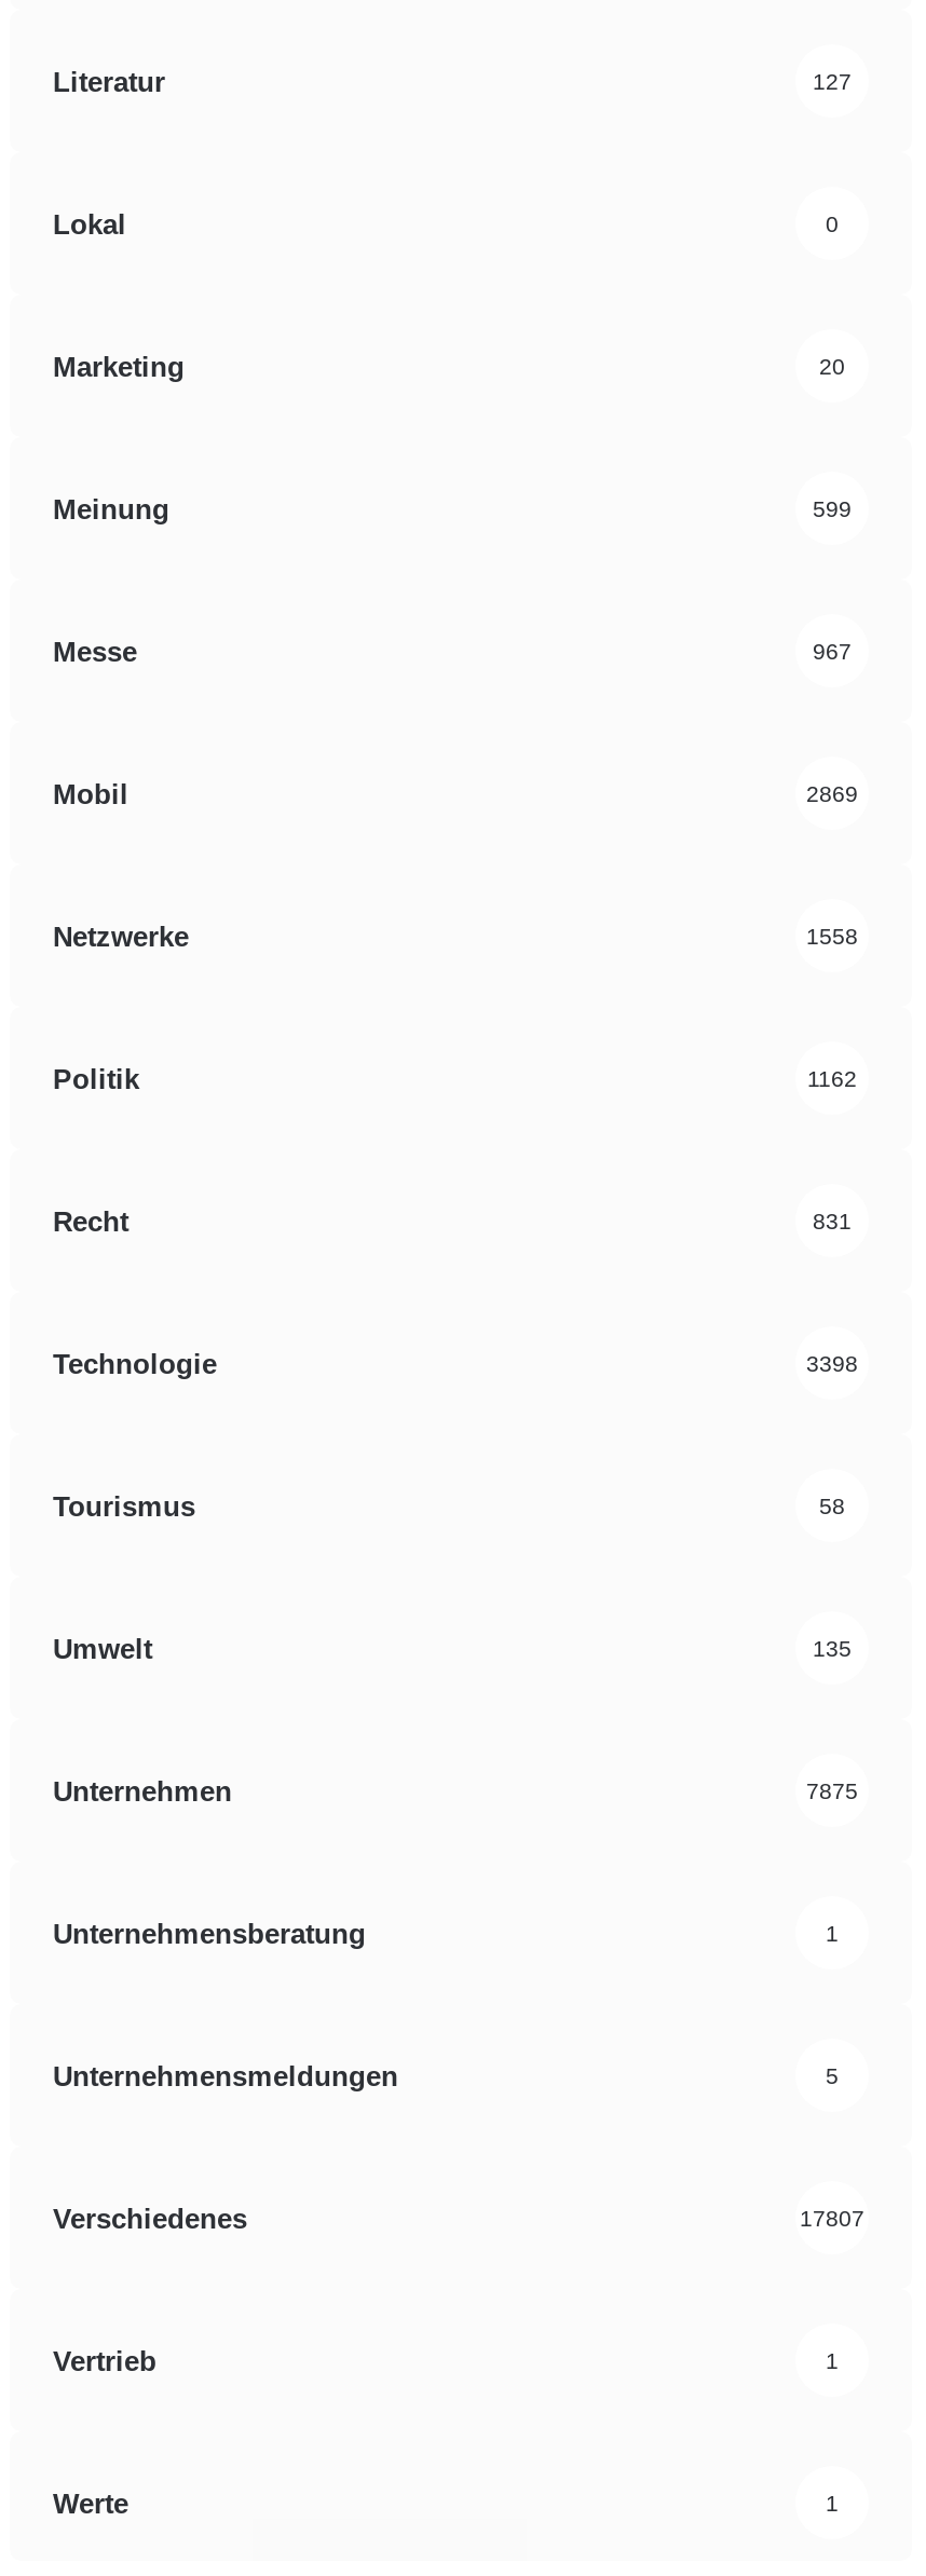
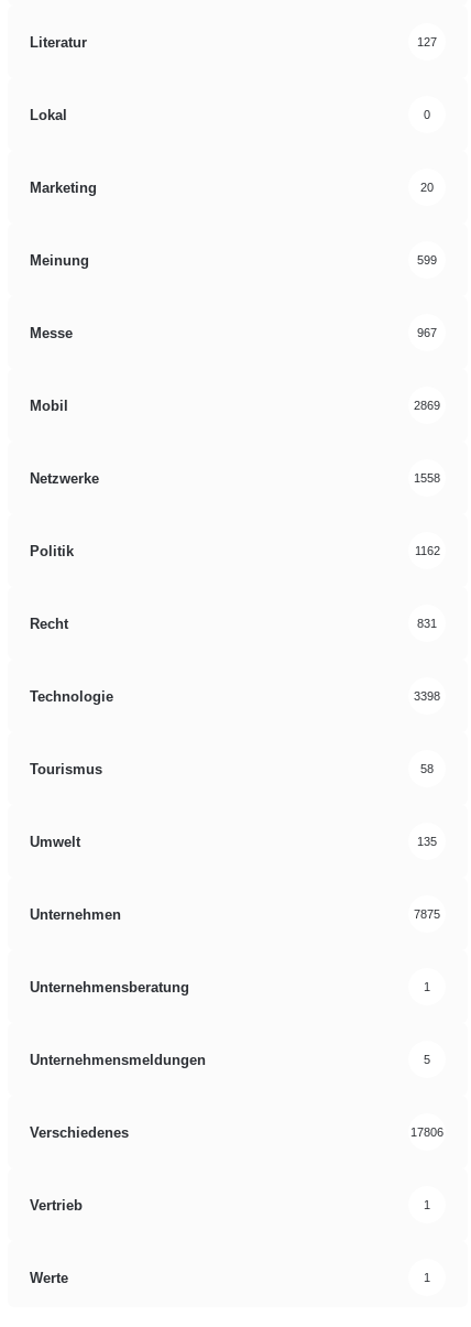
[800,2206,864,2232] 17807 -> [410,1126,443,1139] 17806

